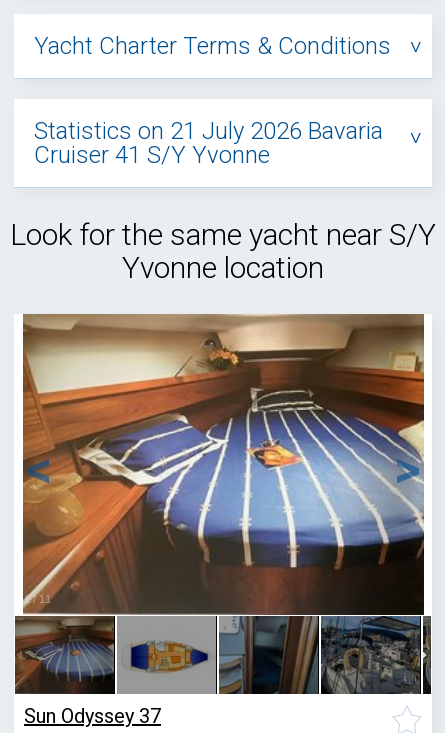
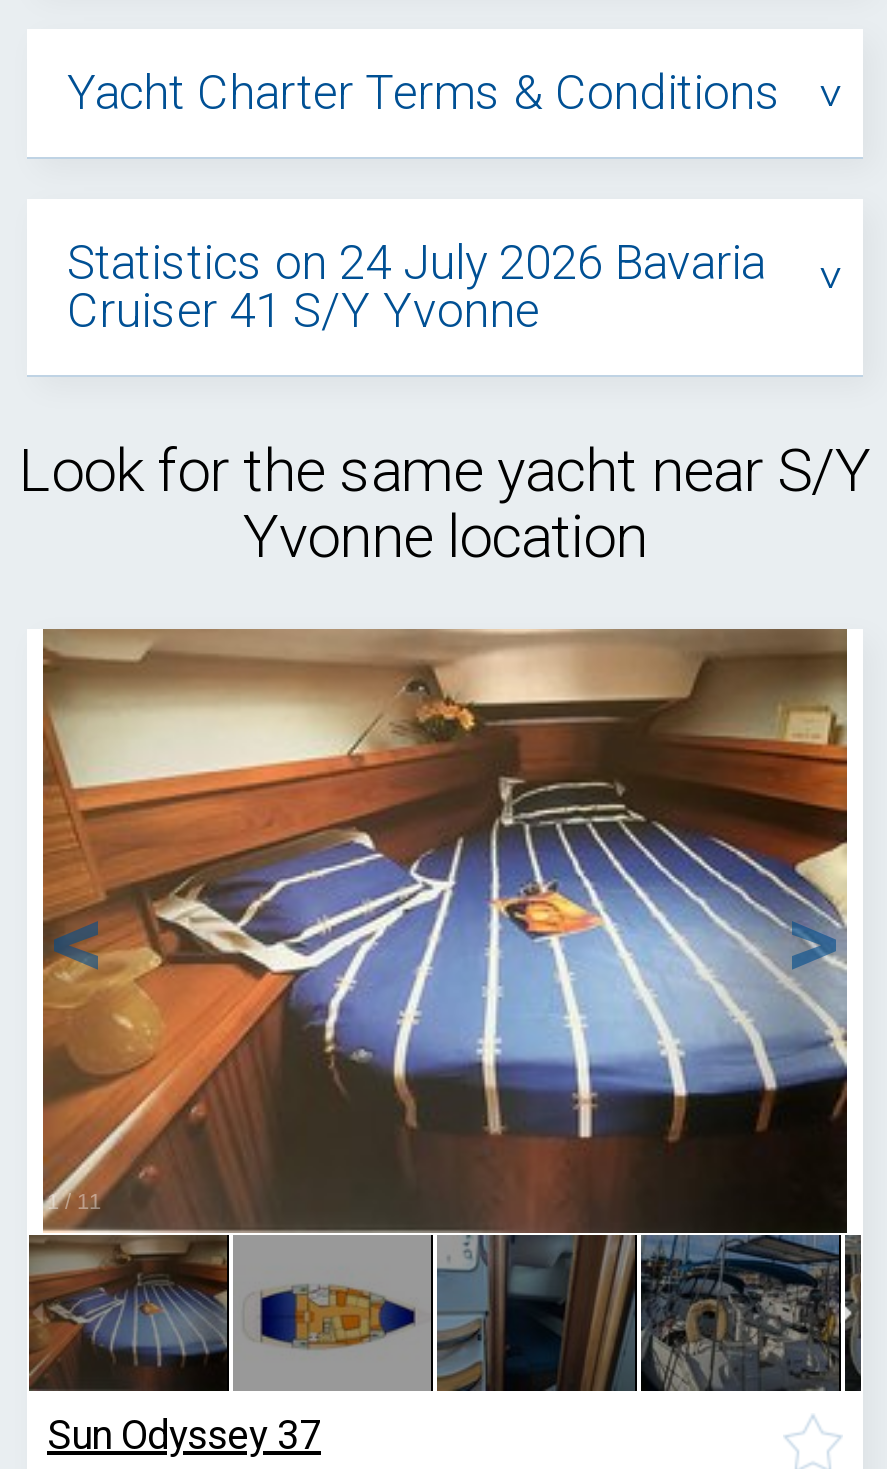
[34,117,383,145] Statistics on 21 July 2026 Bavaria -> [67,235,765,291] Statistics on 24 July 2026 Bavaria

